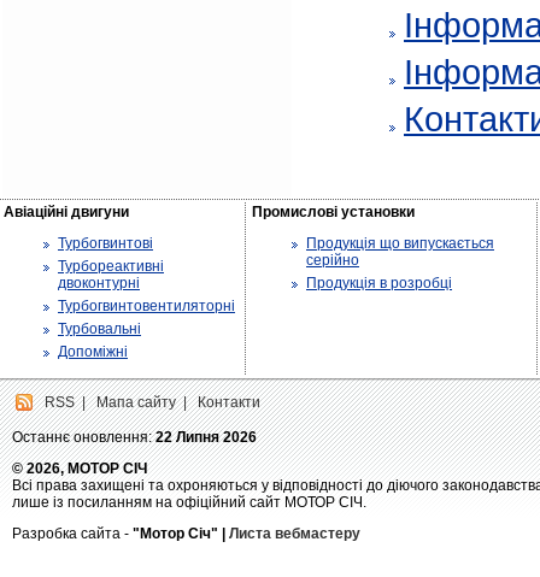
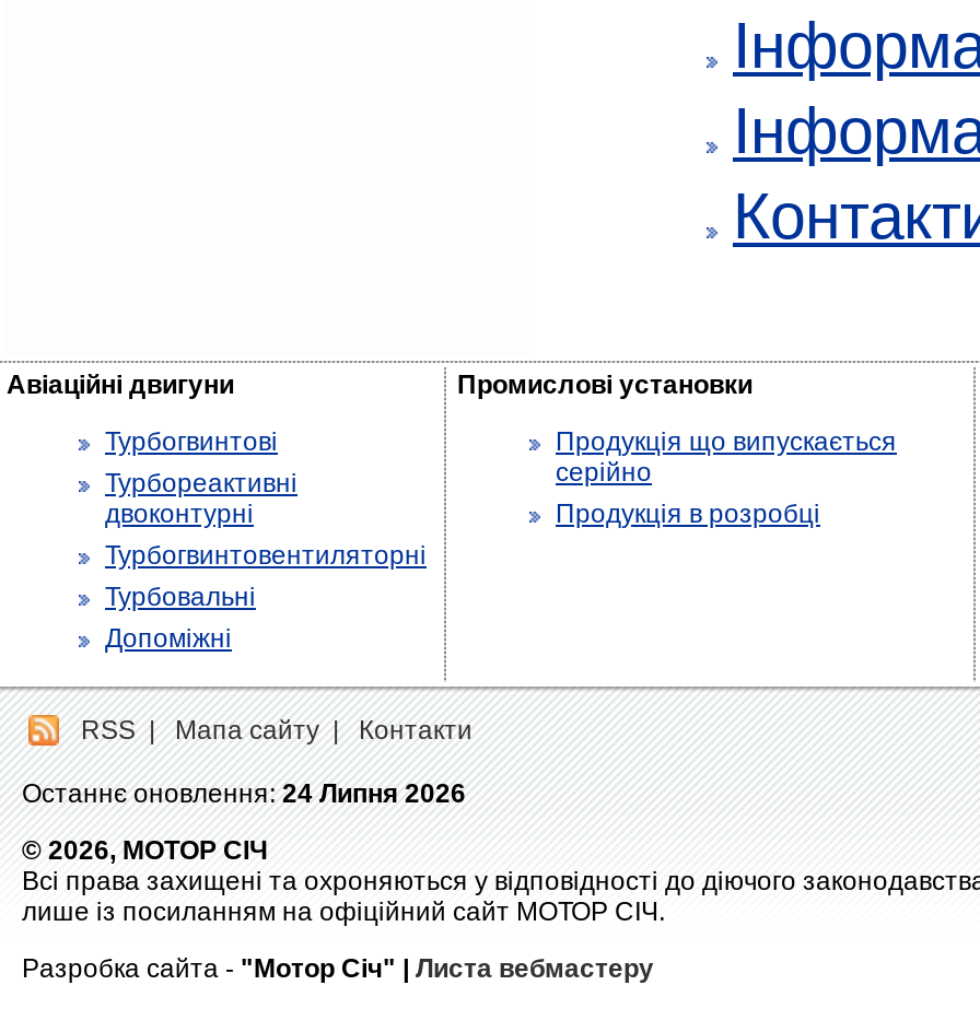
[12,429,257,446] Останнє оновлення: 22 Липня 2026 -> [22,778,466,809] Останнє оновлення: 24 Липня 2026

